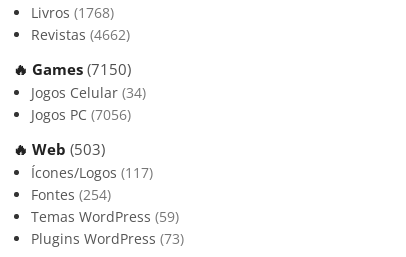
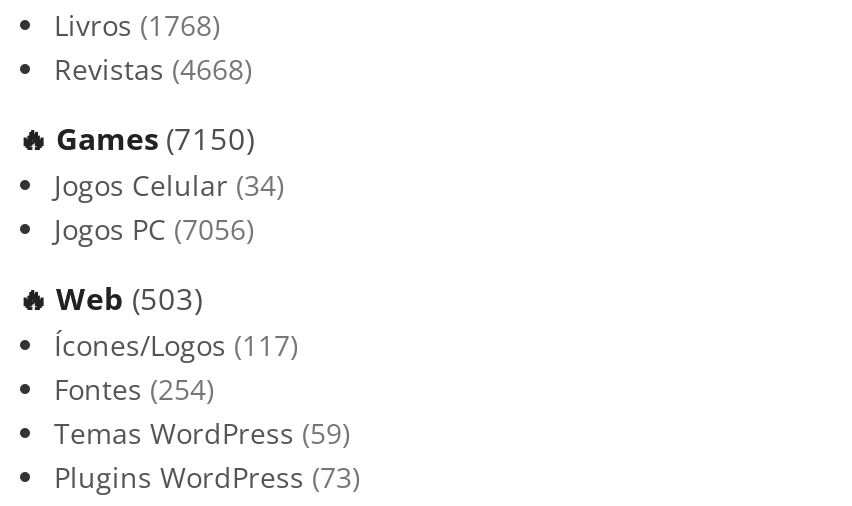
[31,25,130,44] Revistas (4662) -> [54,51,252,89] Revistas (4668)

